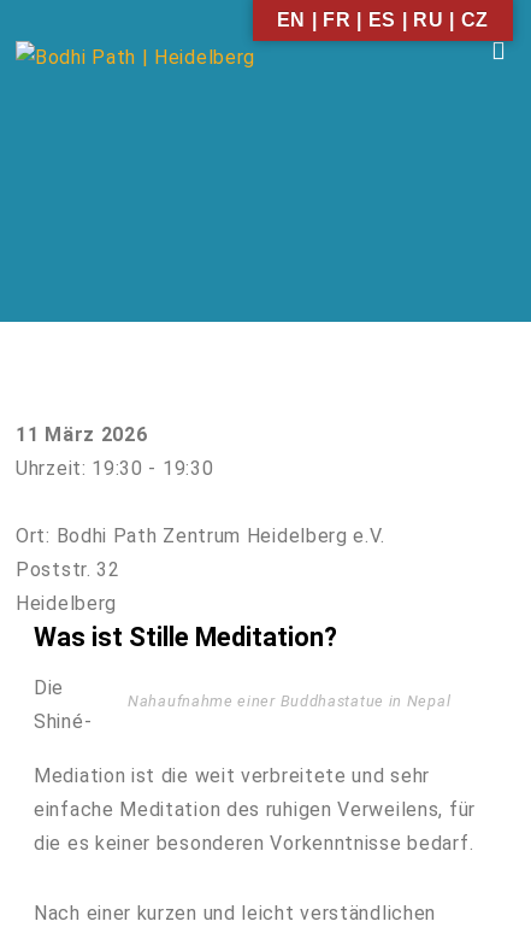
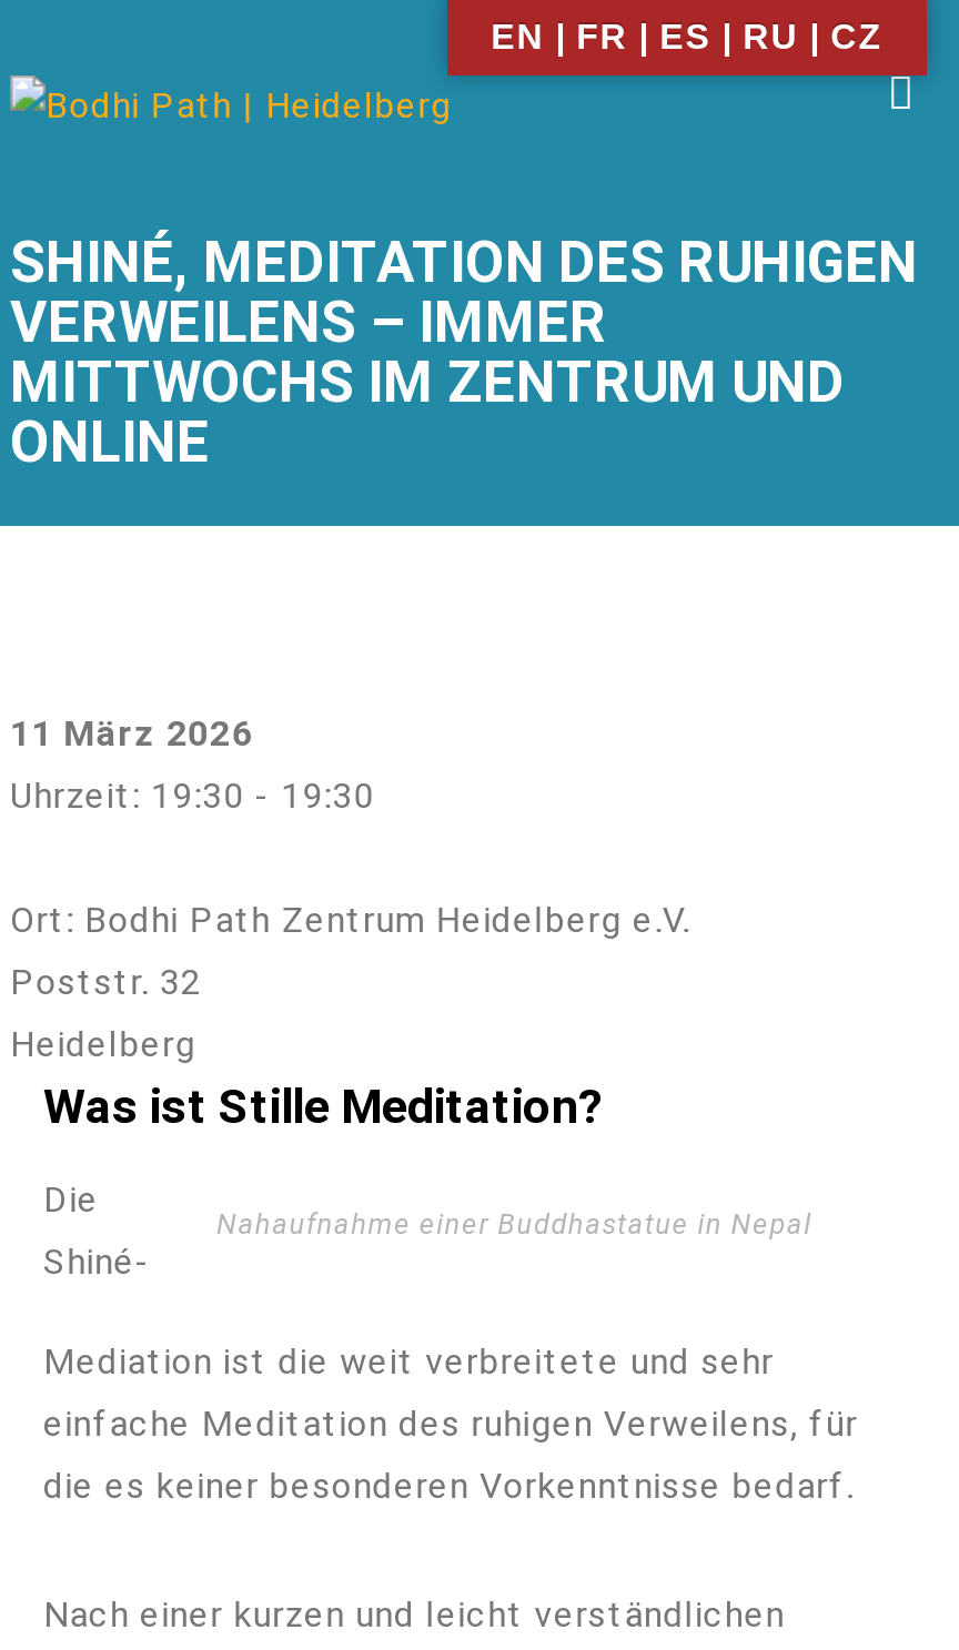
none -> [10,229,918,475] SHINÉ, MEDITATION DES RUHIGEN | VERWEILENS – IMMER | MITTWOCHS IM ZENTRUM UND | ONLINE

